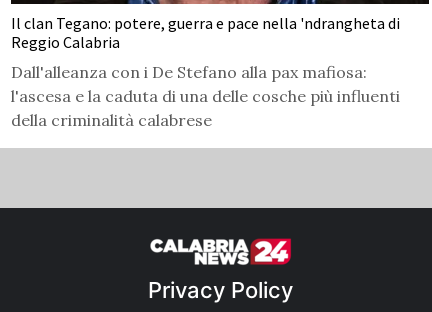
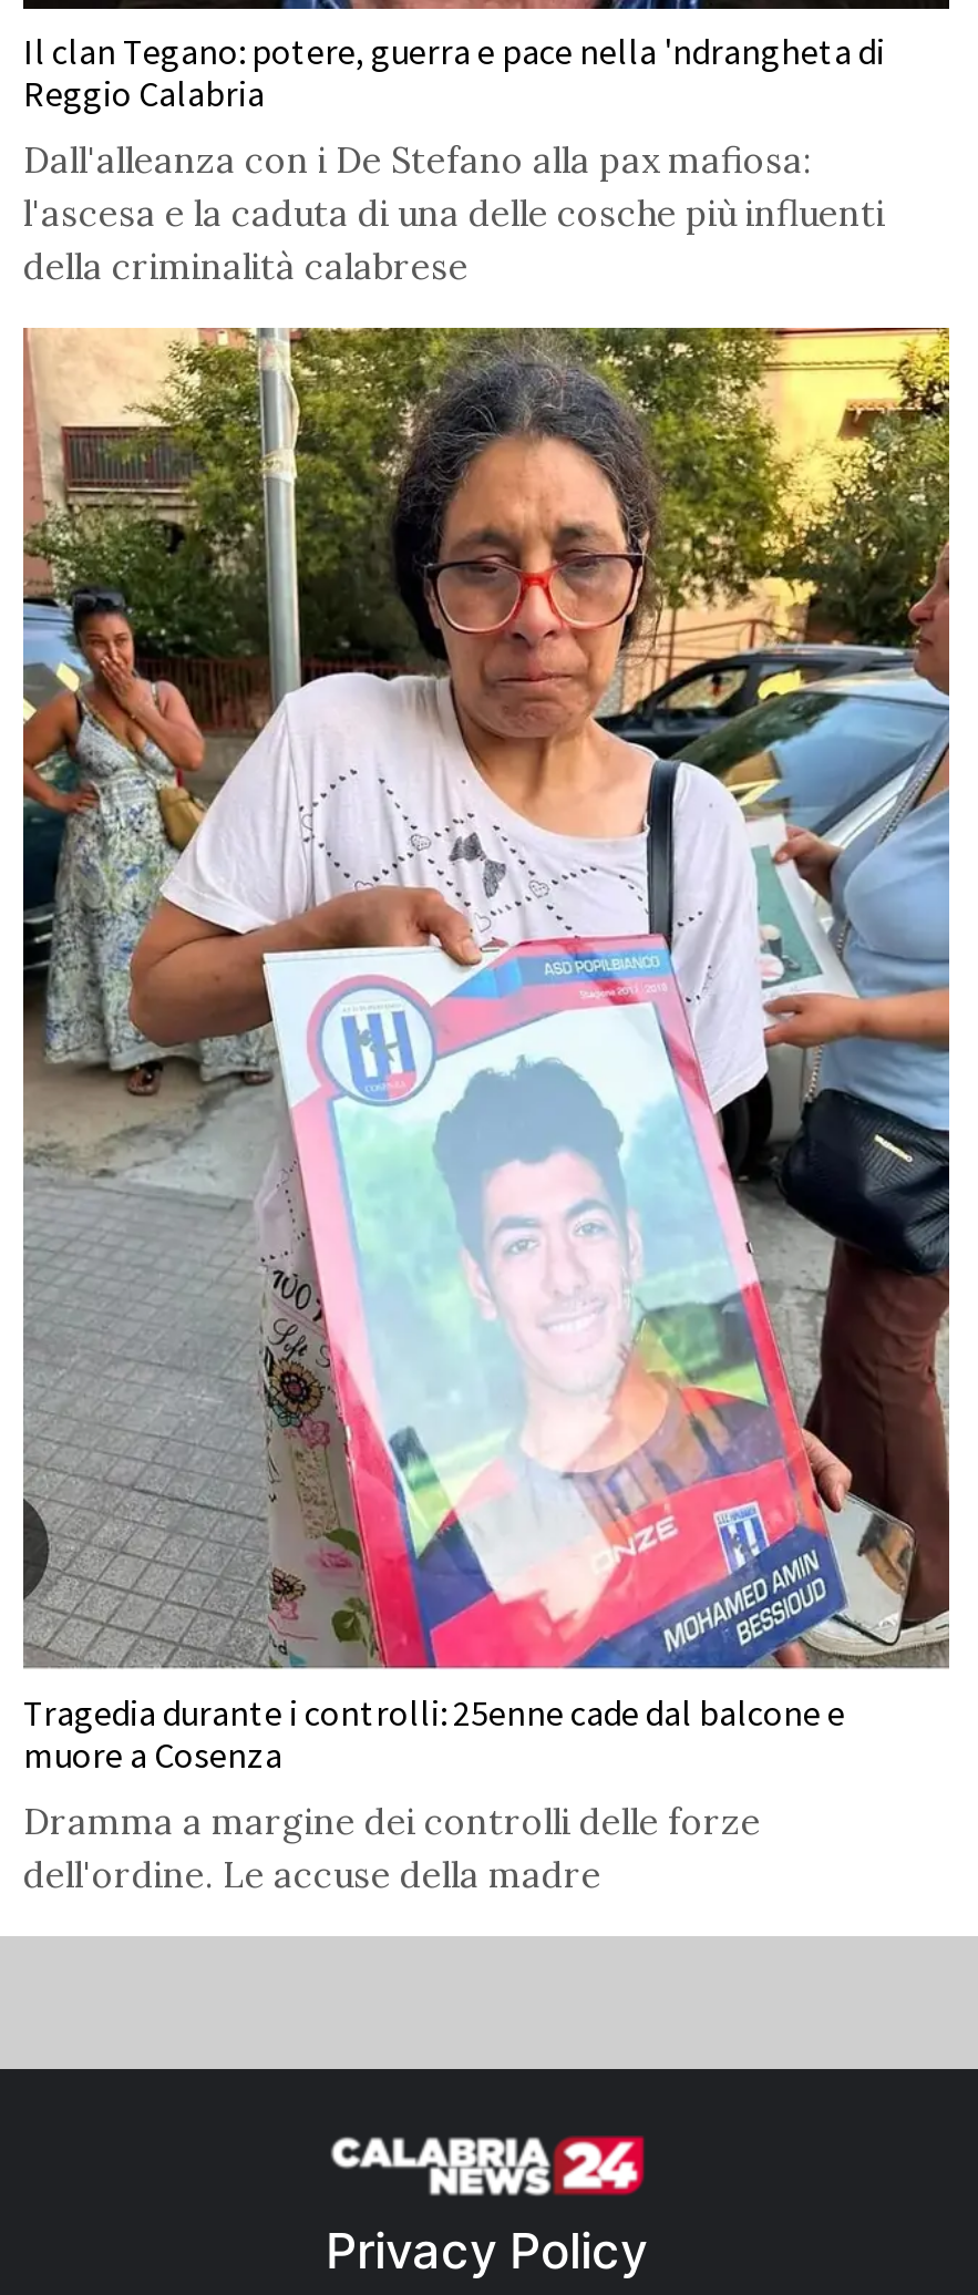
none -> [21,326,951,1896] [image] | Tragedia durante i controlli: 25enne cade dal balcone e | muore a Cosenza | Dramma a margine dei controlli delle forze | dell'ordine. Le accuse della madre

